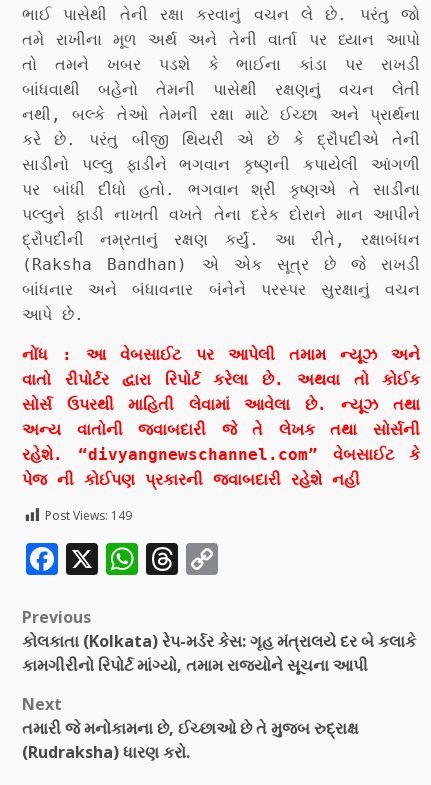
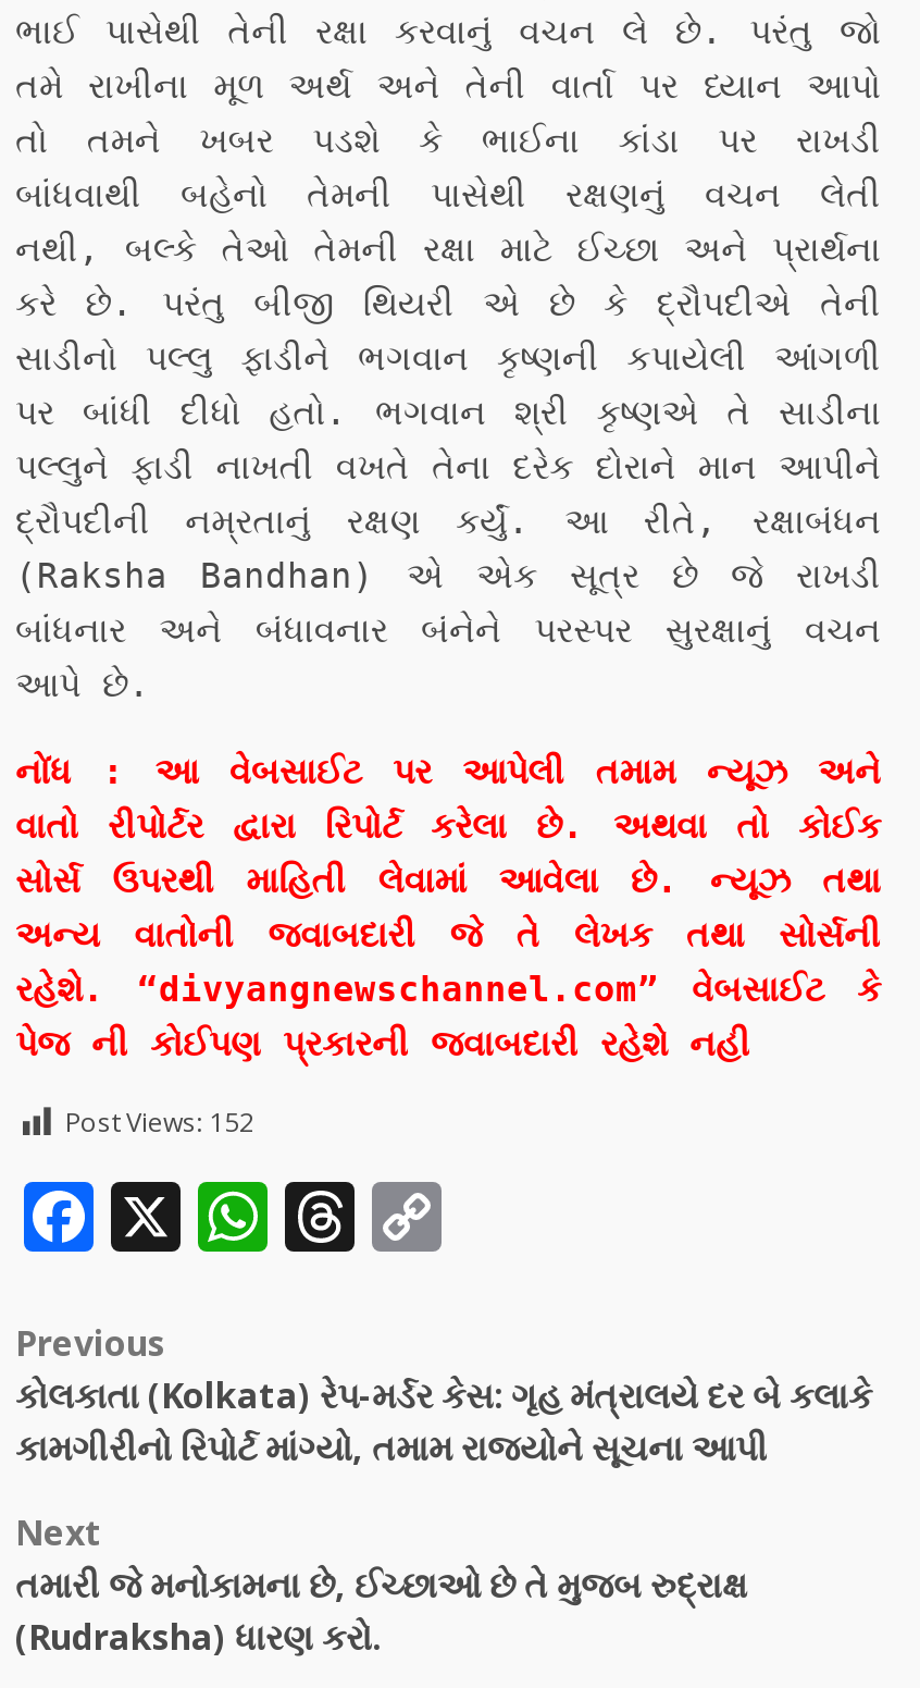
[45,507,132,524] Post Views: 149 -> [65,1104,254,1141] Post Views: 152

